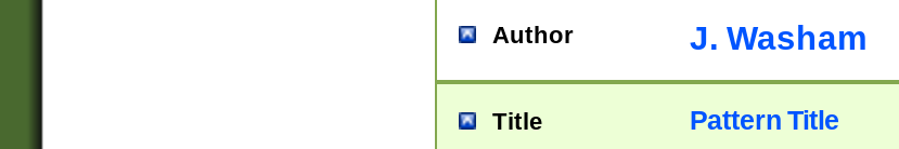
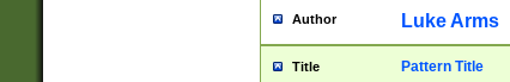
[690,20,868,57] J. Washam -> [400,11,499,31] Luke Arms

